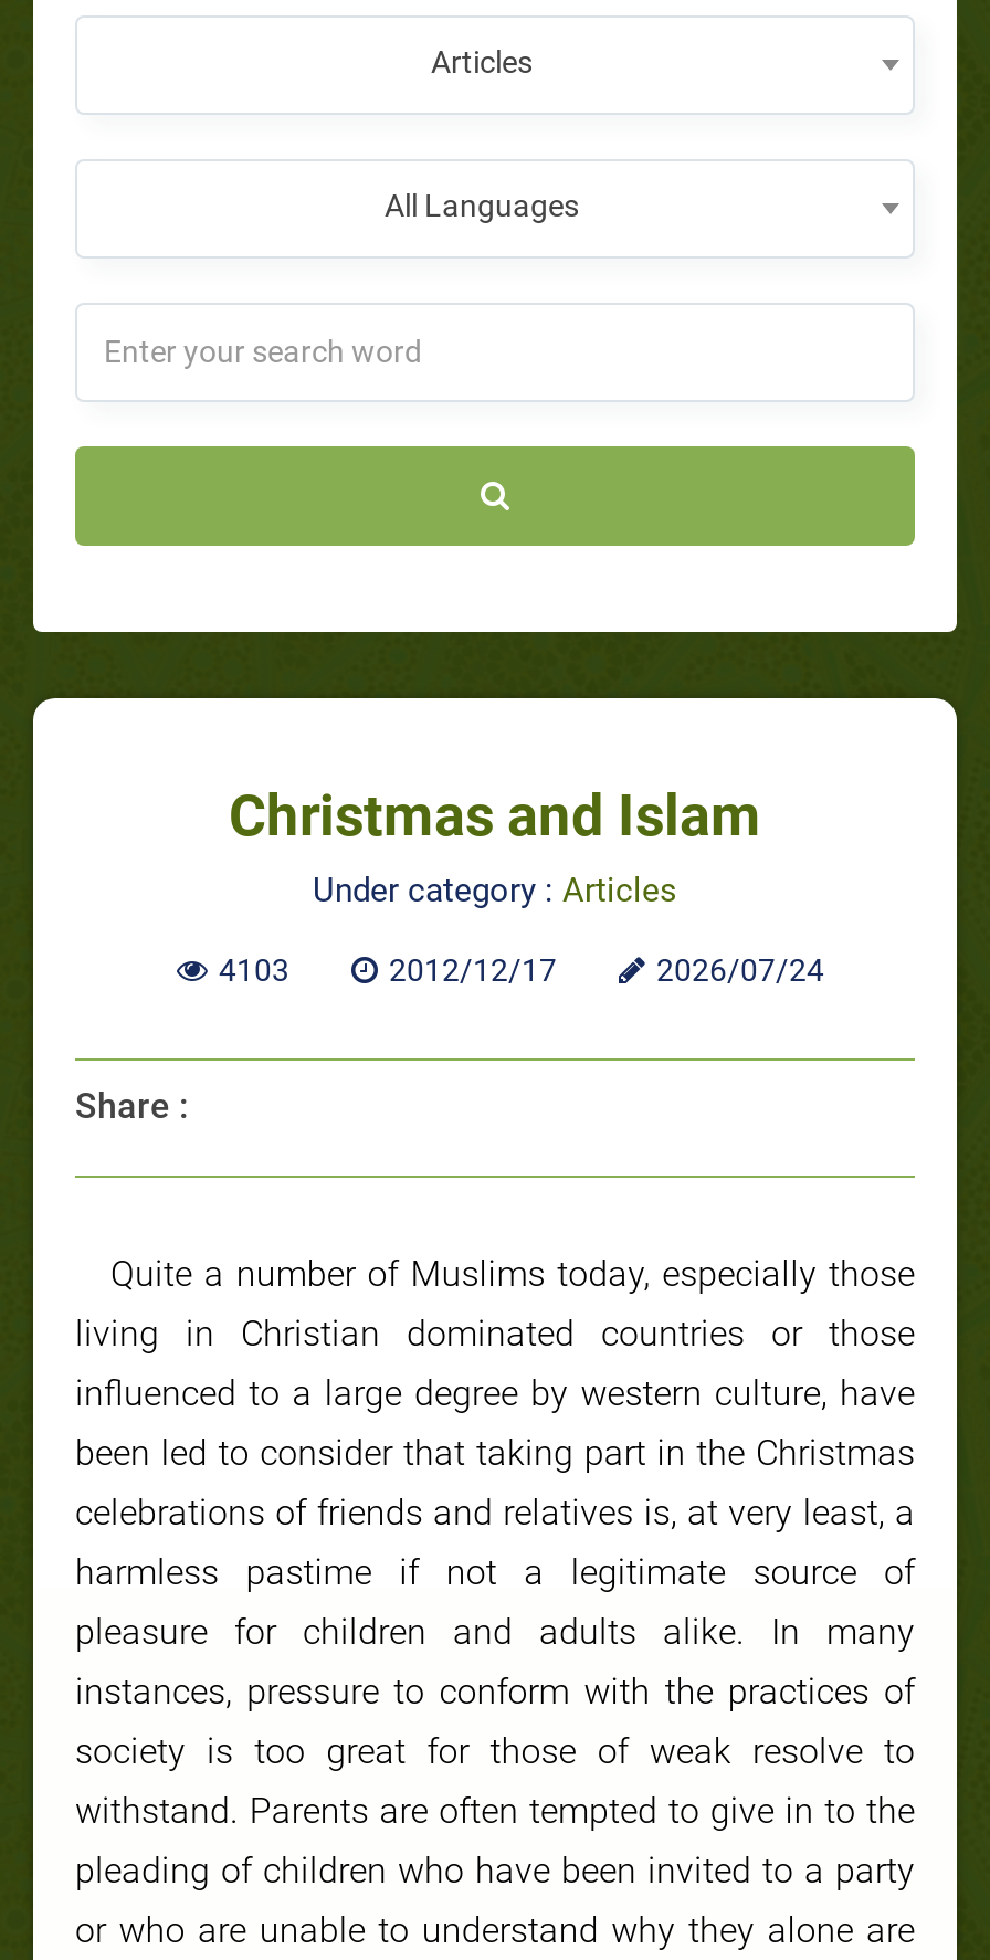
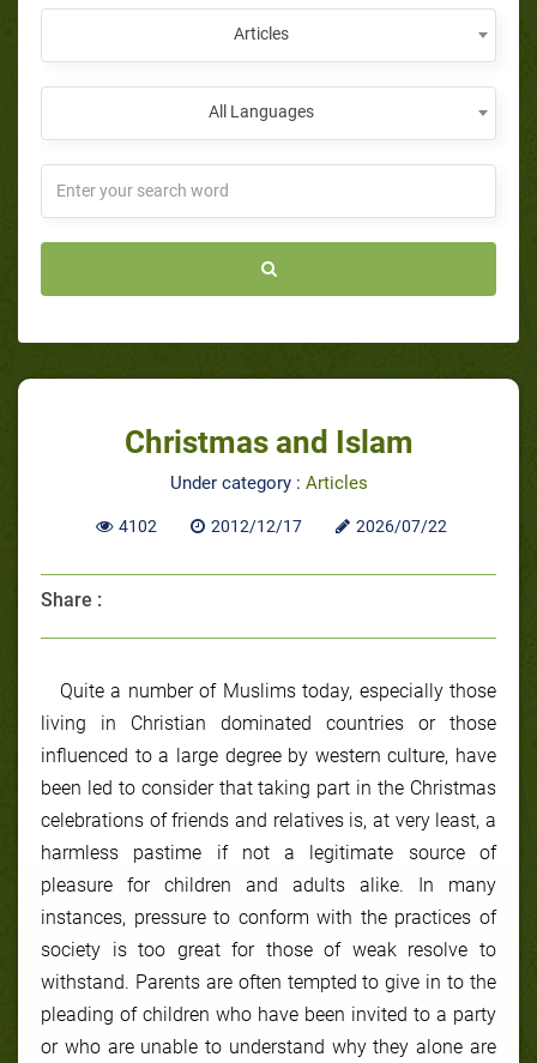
[219,952,289,987] 4103 -> [119,516,157,535] 4102
[656,952,824,987] 2026/07/24 -> [356,516,447,535] 2026/07/22

